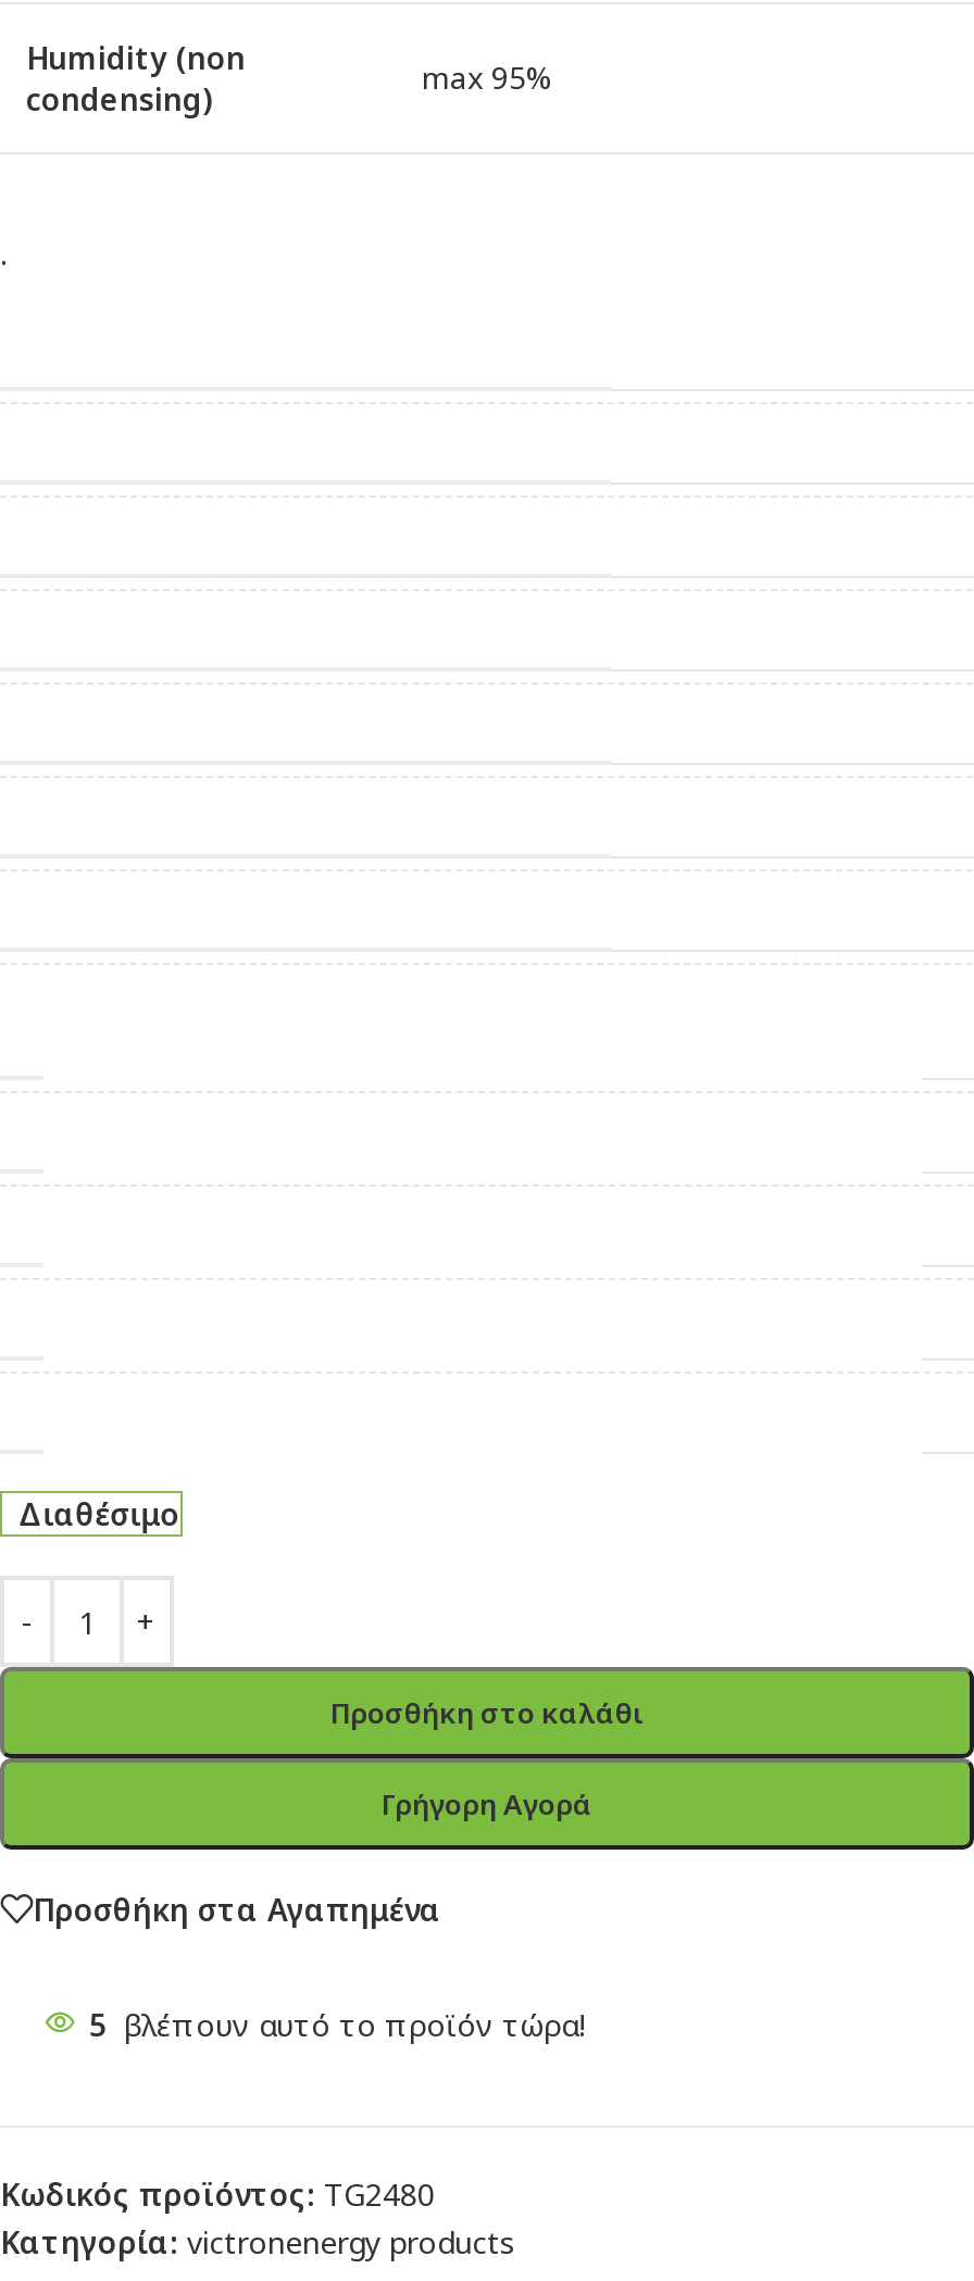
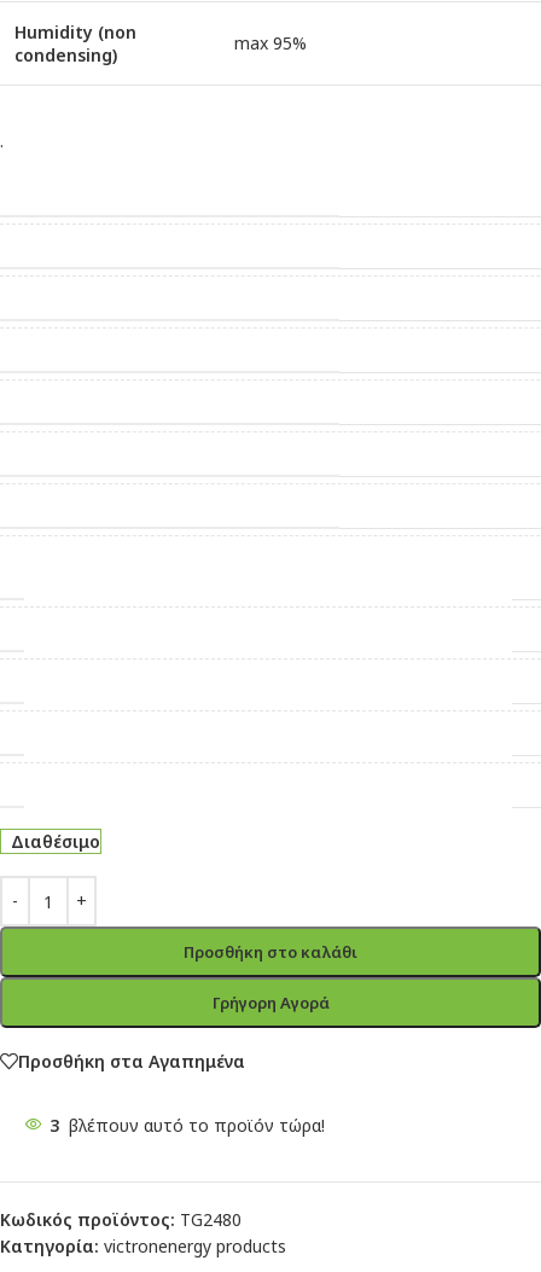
[89,2004,585,2045] 5 βλέπουν αυτό το προϊόν τώρα! -> [50,1114,325,1137] 3 βλέπουν αυτό το προϊόν τώρα!

